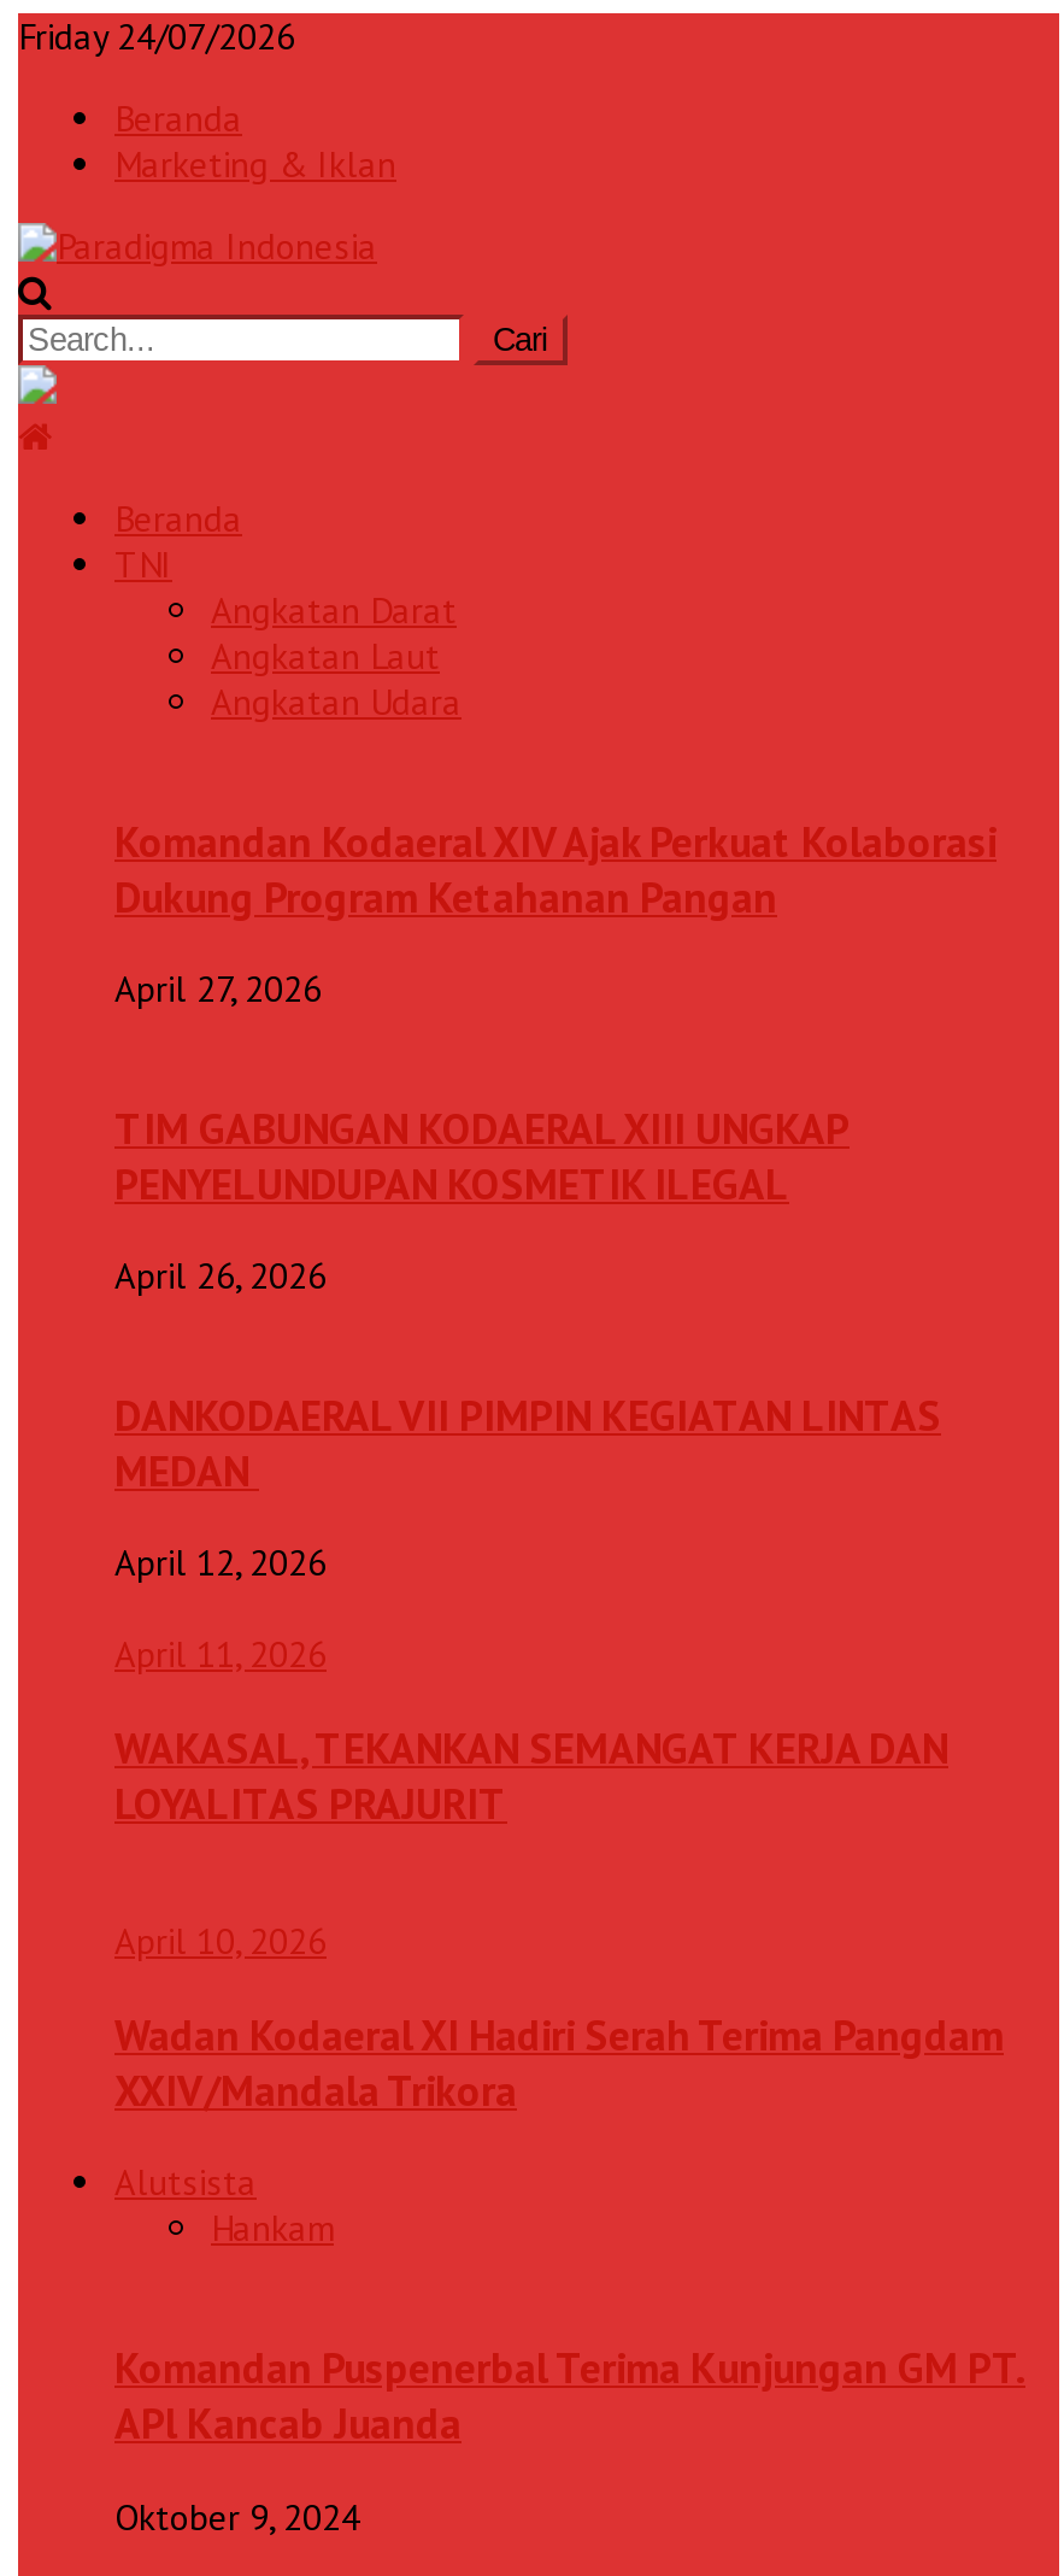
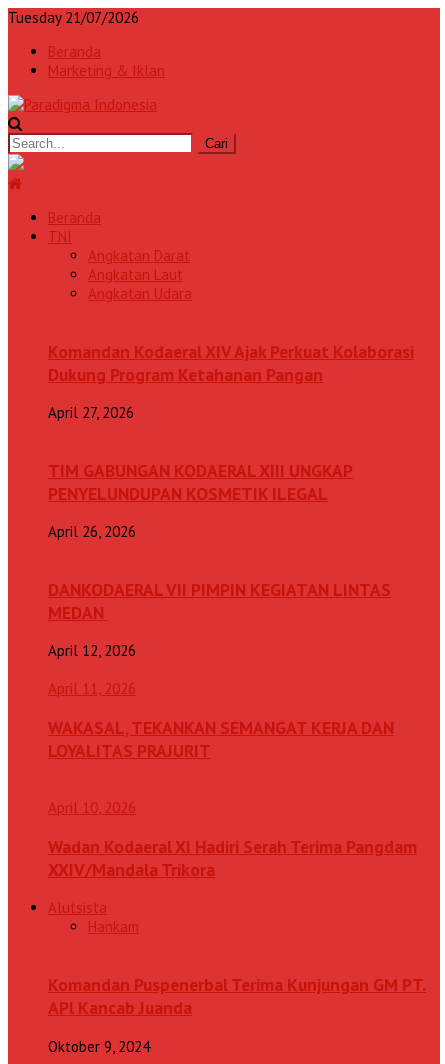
[18,13,295,59] Friday 24/07/2026 -> [8,8,139,27] Tuesday 21/07/2026

